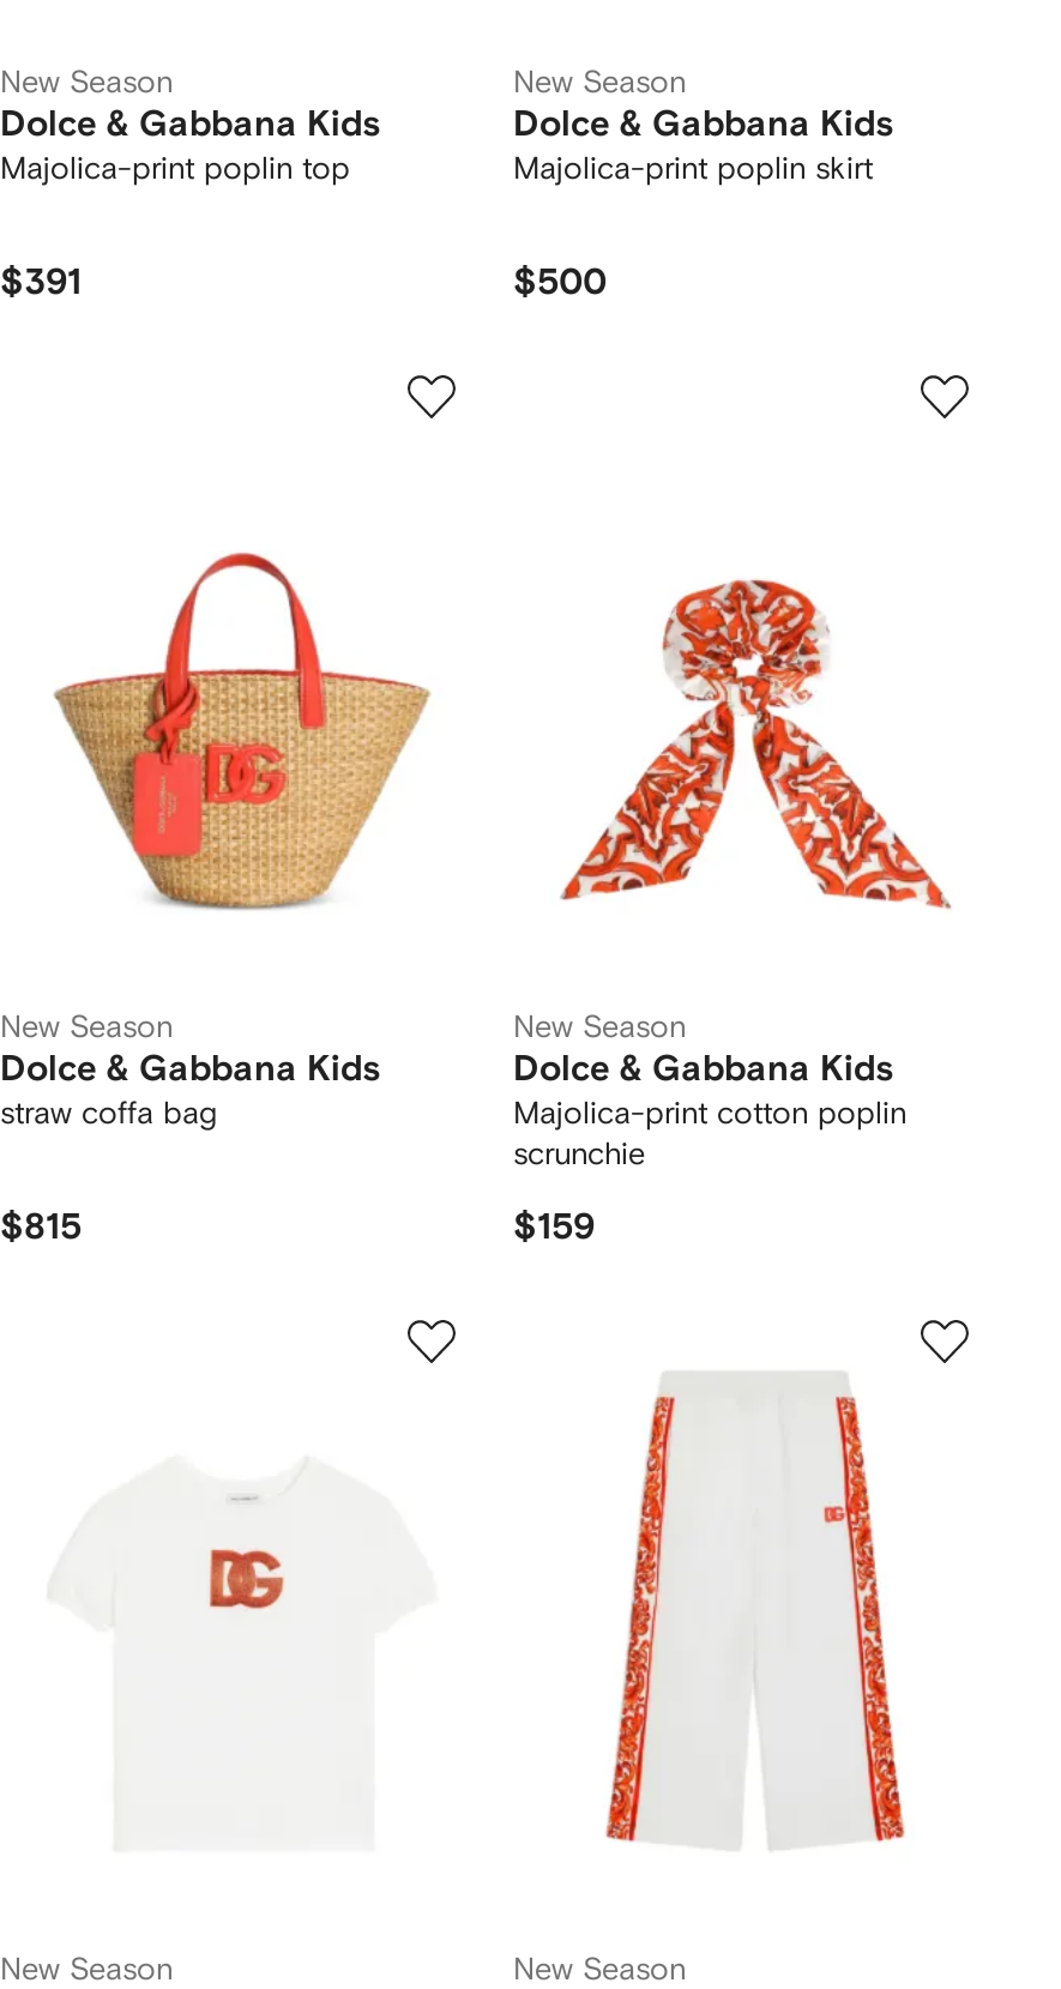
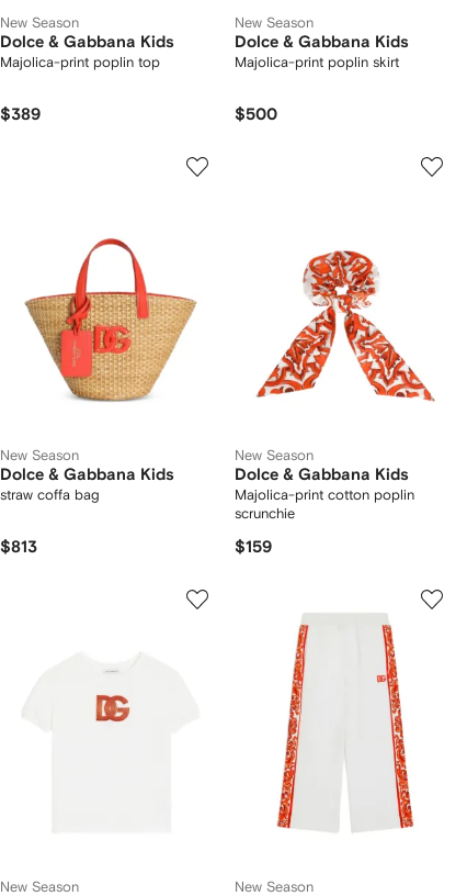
[0,266,82,302] $391 -> [0,107,41,123] $389
[0,1209,82,1245] $815 -> [0,539,37,555] $813

